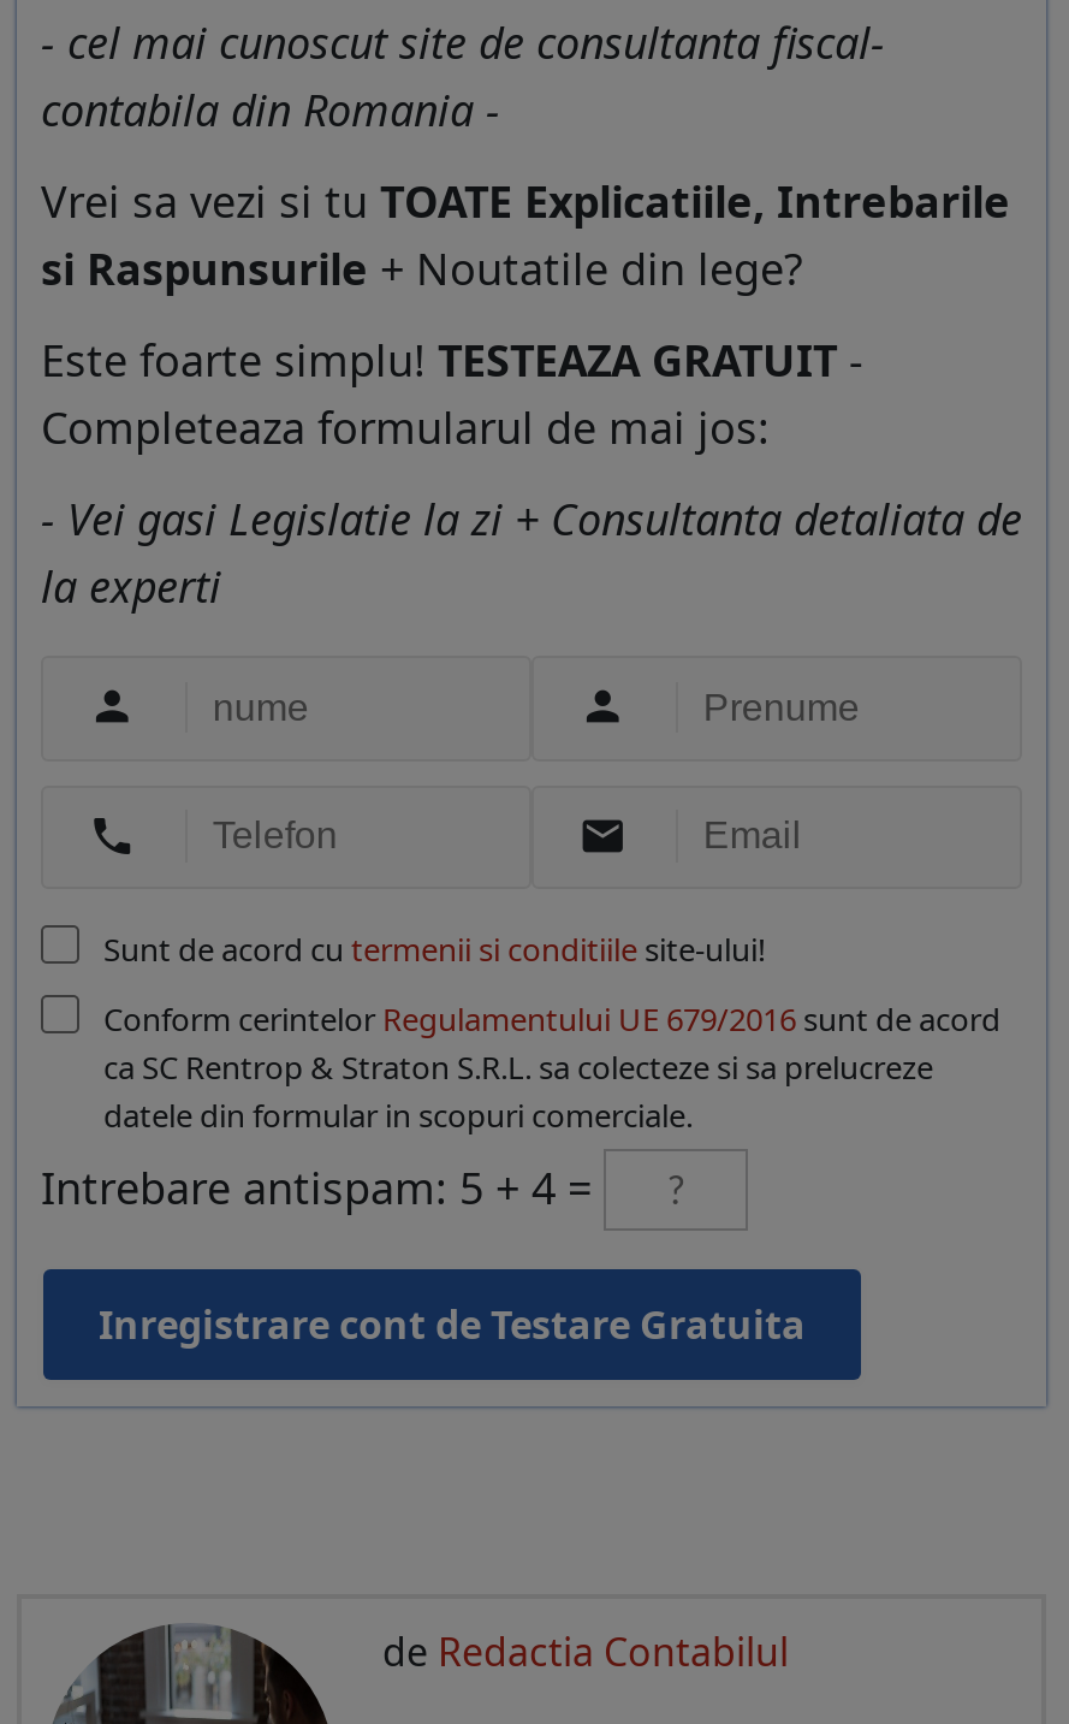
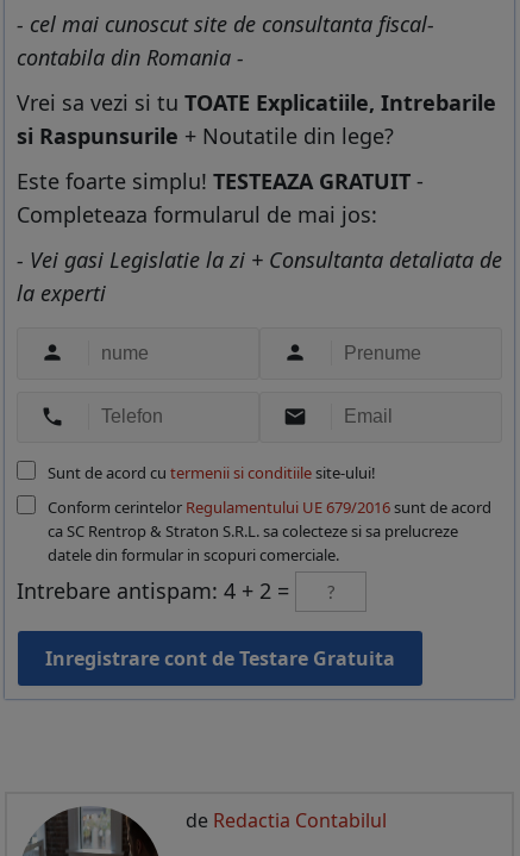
[41,1159,592,1217] Intrebare antispam: 5 + 4 = -> [17,576,289,605] Intrebare antispam: 4 + 2 =

